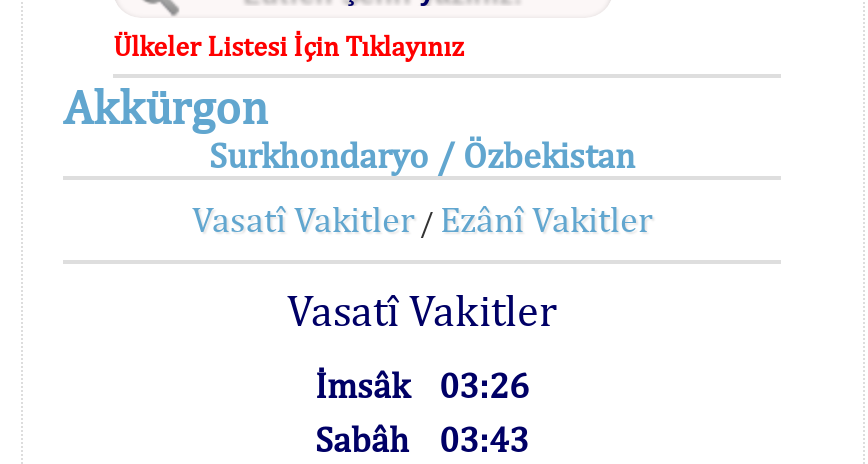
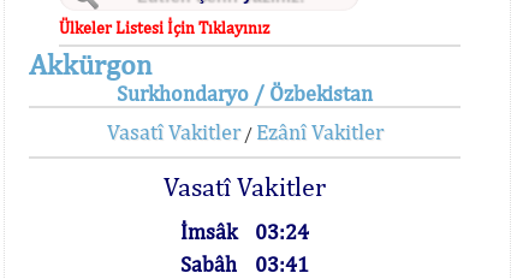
[315,364,529,406] İmsâk 03:26 -> [180,219,309,244] İmsâk 03:24
[315,418,529,460] Sabâh 03:43 -> [180,251,309,277] Sabâh 03:41

